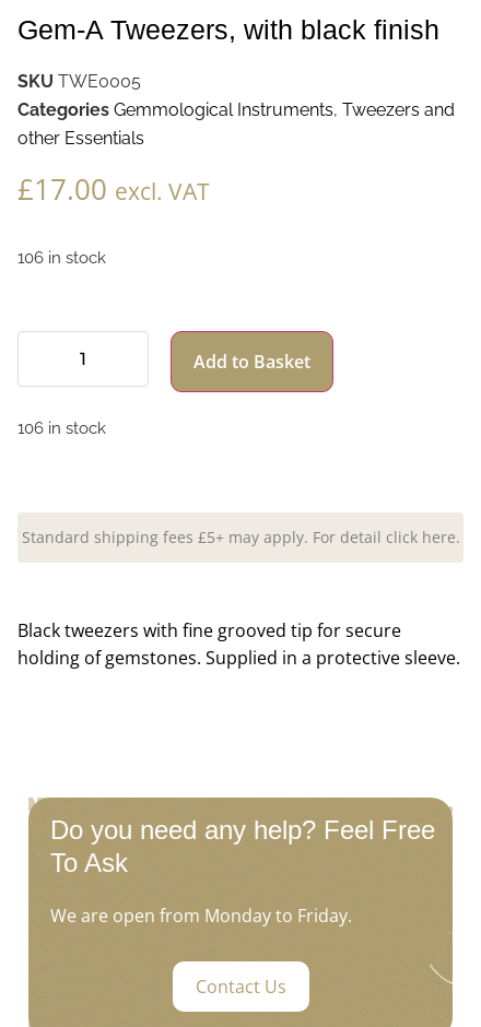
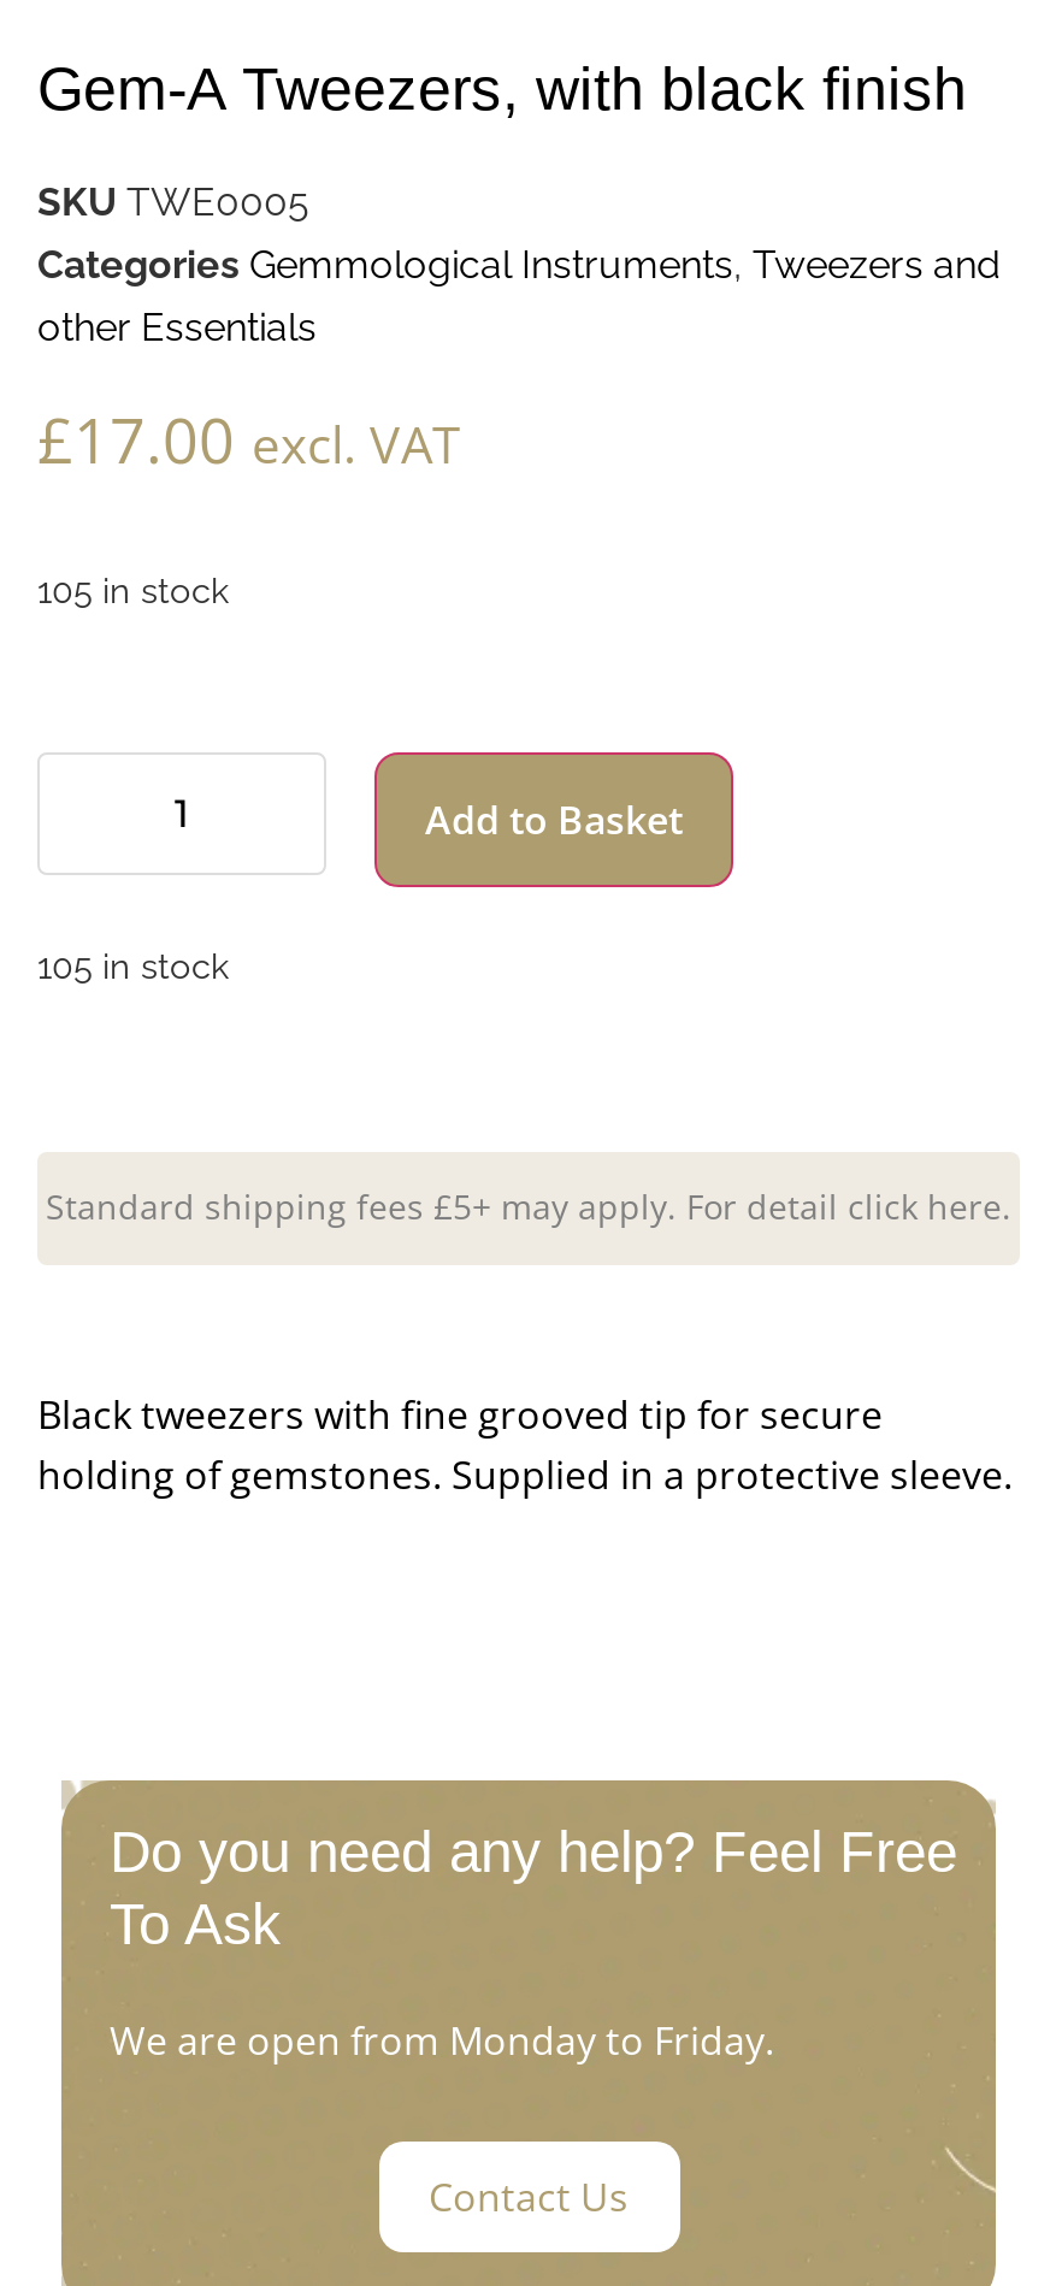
[17,248,106,266] 106 in stock -> [37,569,230,610] 105 in stock
[17,418,106,437] 106 in stock -> [37,944,230,985] 105 in stock

